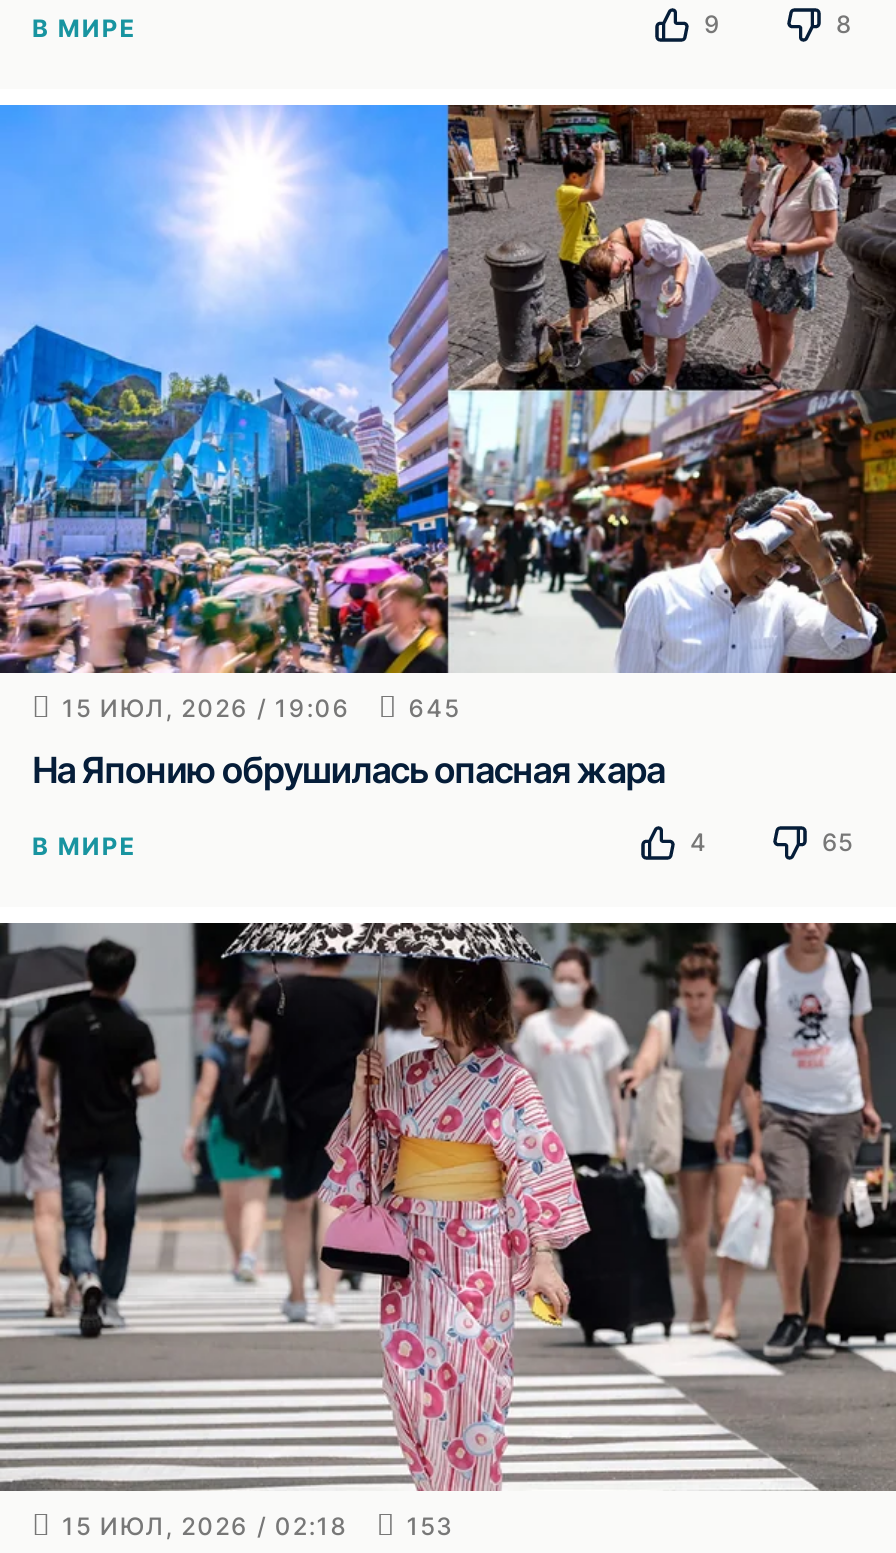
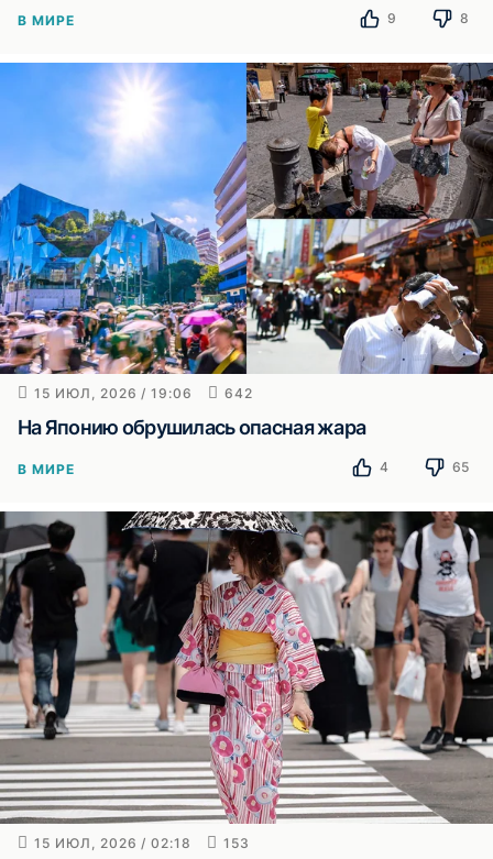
[62,694,460,724] 15 ИЮЛ, 2026 / 19:06 645 -> [34,385,253,402] 15 ИЮЛ, 2026 / 19:06 642

